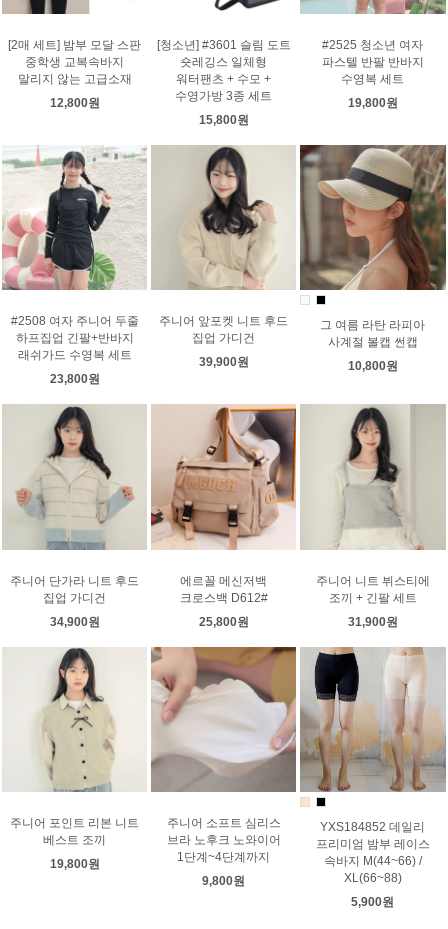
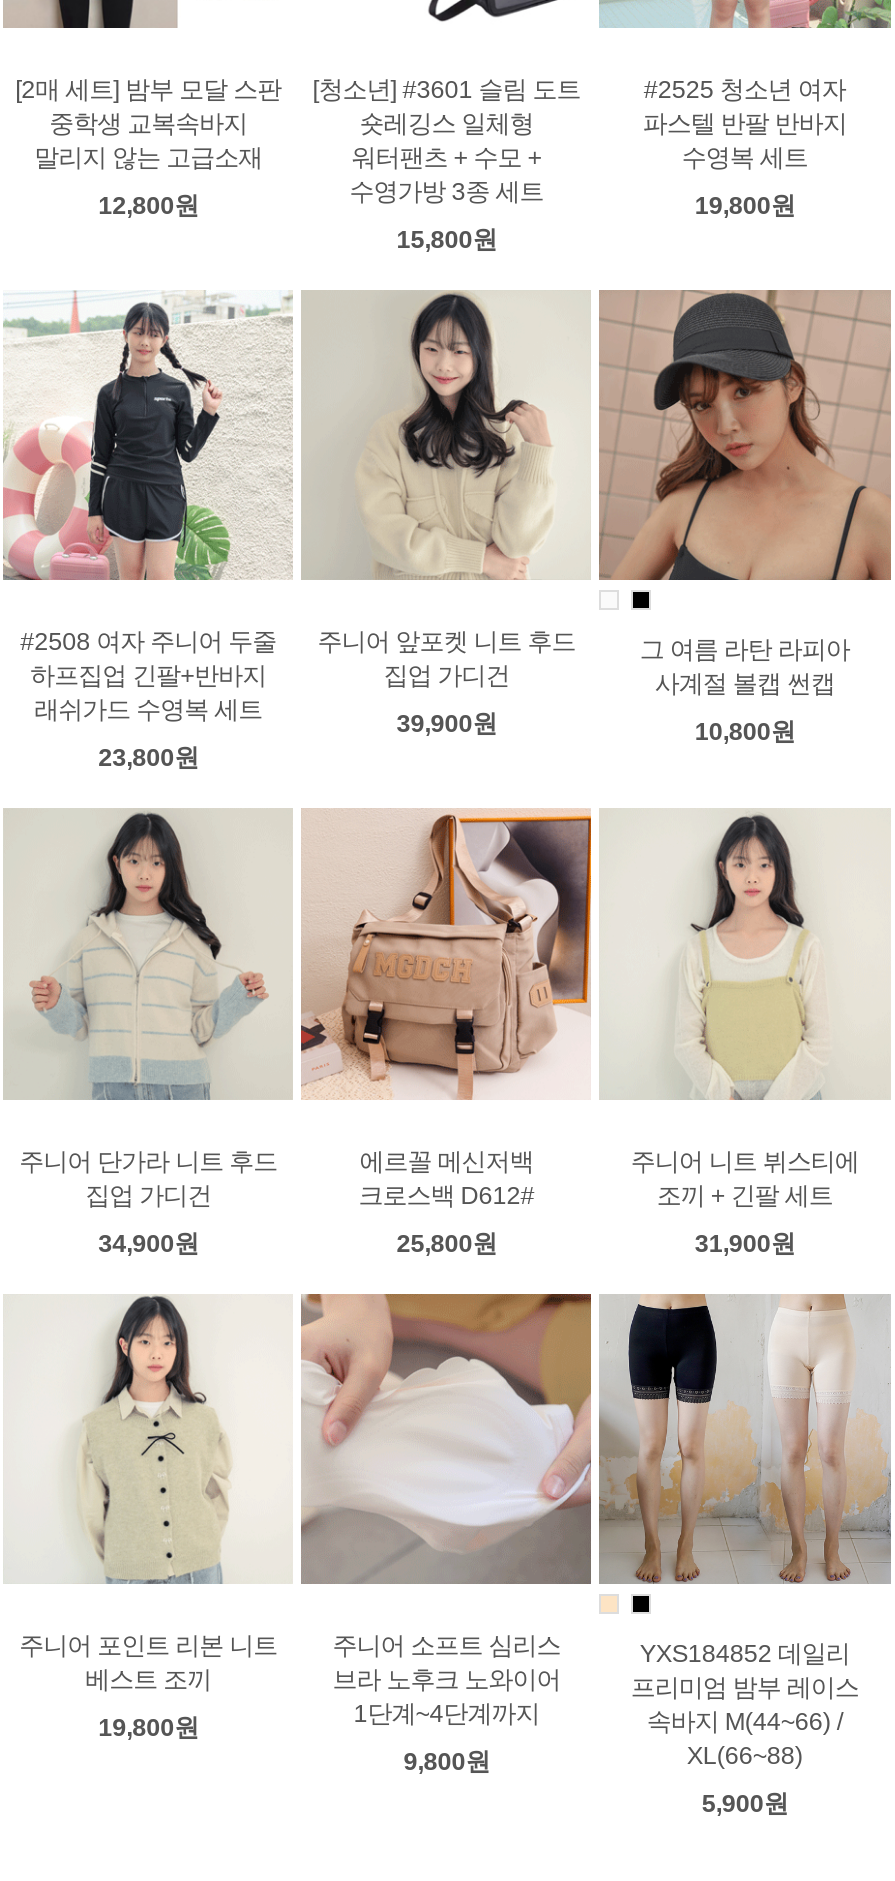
[300,145,445,291] [image] -> [599,290,889,582] [image]
[339,405,445,550] [image] -> [679,812,887,1100] [image]

